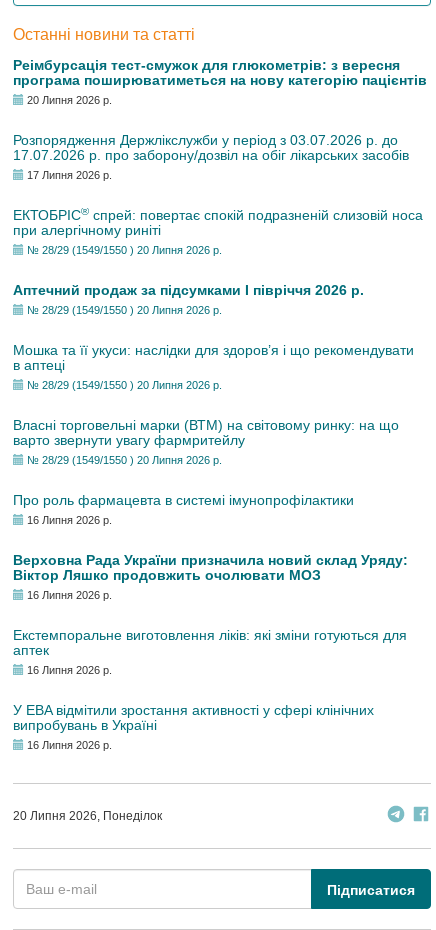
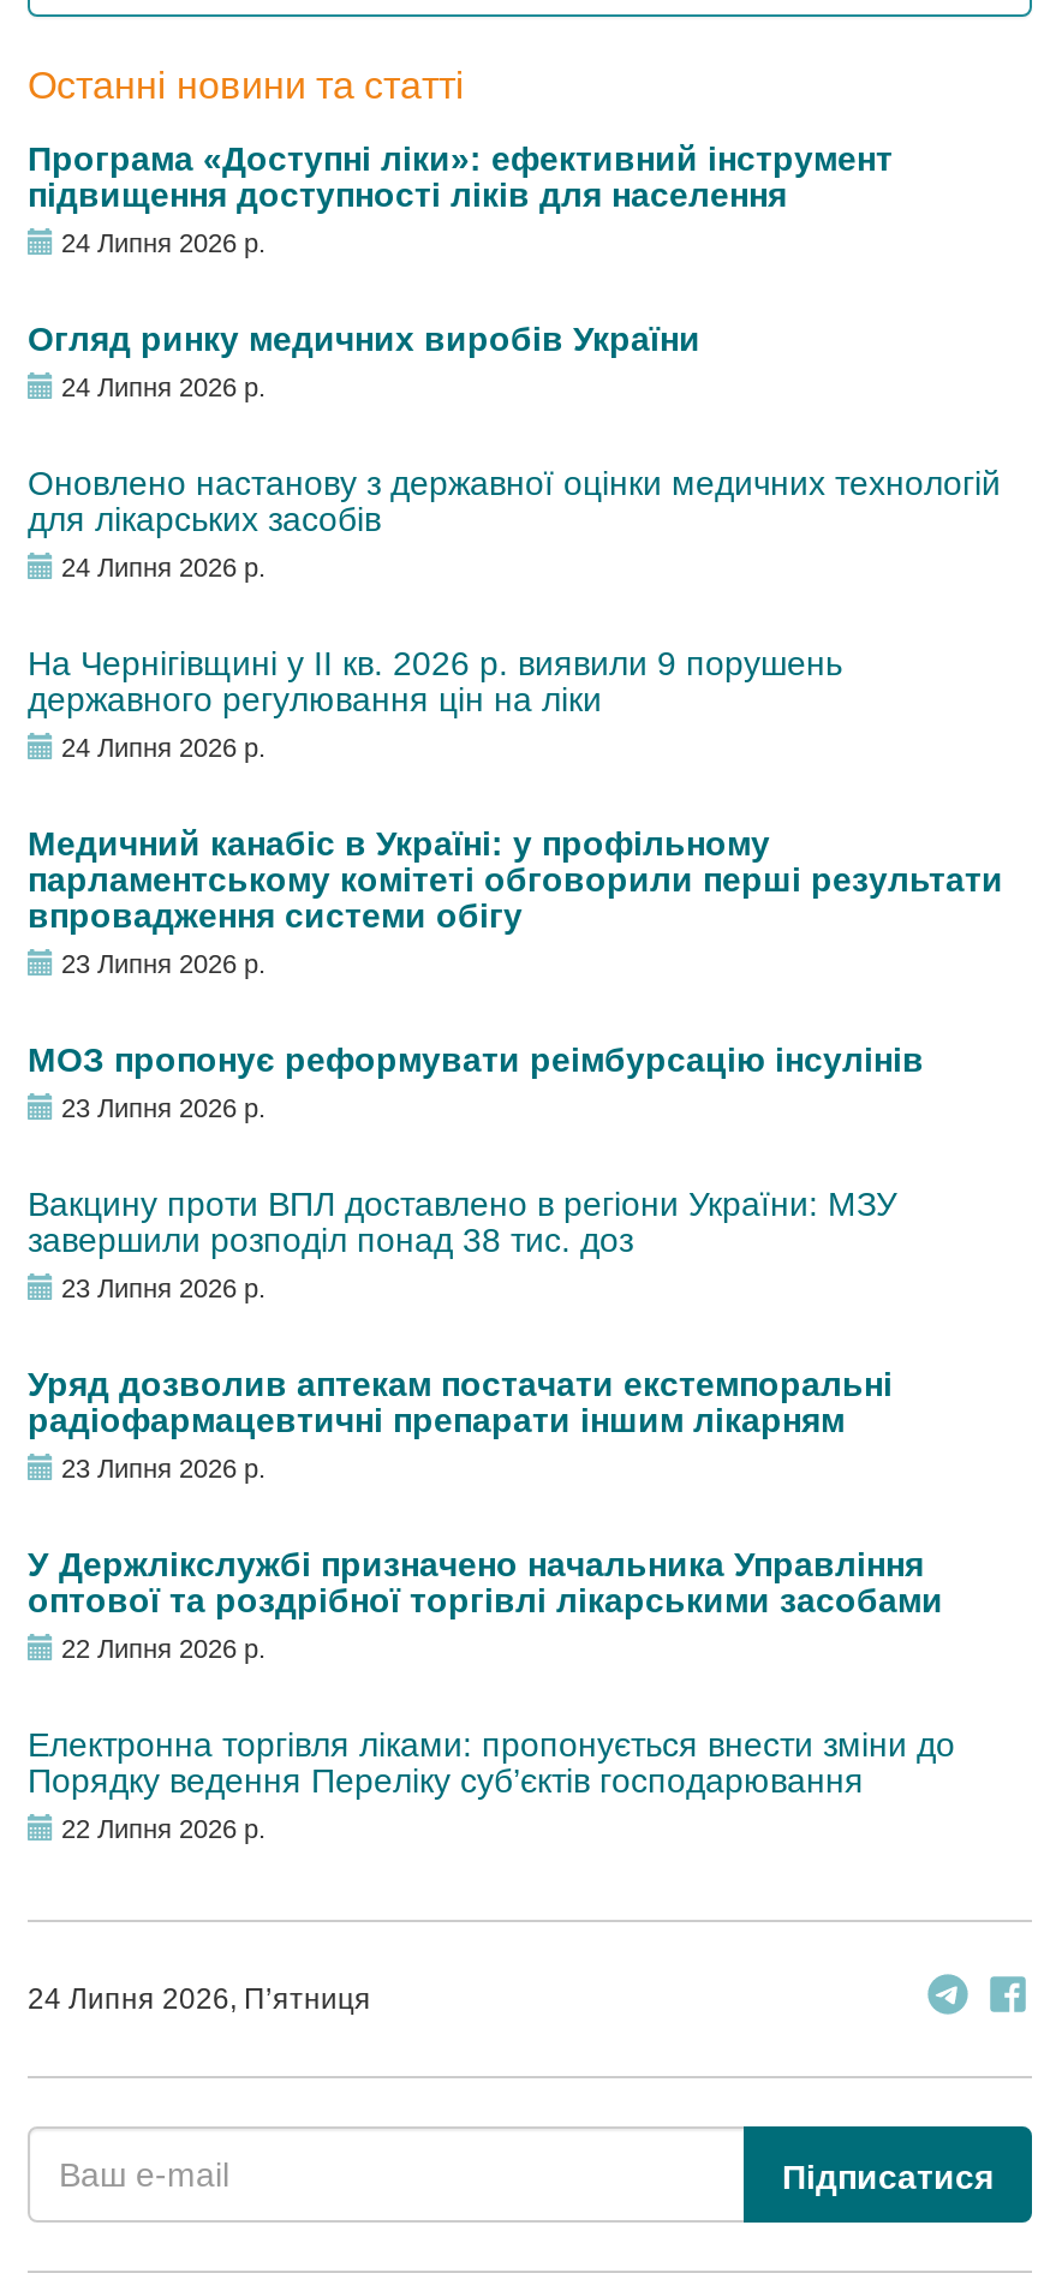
[13,57,427,106] Реімбурсація тест-смужок для глюкометрів: з вересня | програма поширюватиметься на нову категорію пацієнтів | 20 Липня 2026 р. -> [28,139,893,257] Програма «Доступні ліки»: ефективний інструмент | підвищення доступності ліків для населення | 24 Липня 2026 р.
[13,132,409,181] Розпорядження Держлікслужби у період з 03.07.2026 р. до | 17.07.2026 р. про заборону/дозвіл на обіг лікарських засобів | 17 Липня 2026 р. -> [28,320,700,401] Огляд ринку медичних виробів України | 24 Липня 2026 р.
[13,205,423,256] ЕКТОБРІС® спрей: повертає спокій подразненій слизовій носа | при алергічному риніті | № 28/29 (1549/1550 ) 20 Липня 2026 р. -> [28,464,1001,581] Оновлено настанову з державної оцінки медичних технологій | для лікарських засобів | 24 Липня 2026 р.
[13,282,364,316] Аптечний продаж за підсумками І півріччя 2026 р. | № 28/29 (1549/1550 ) 20 Липня 2026 р. -> [28,644,842,762] На Чернігівщині у ІІ кв. 2026 р. виявили 9 порушень | державного регулювання цін на ліки | 24 Липня 2026 р.
[13,342,414,391] Мошка та її укуси: наслідки для здоров’я і що рекомендувати | в аптеці | № 28/29 (1549/1550 ) 20 Липня 2026 р. -> [28,824,1003,978] Медичний канабіс в Україні: у профільному | парламентському комітеті обговорили перші результати | впровадження системи обігу | 23 Липня 2026 р.
[13,417,399,466] Власні торговельні марки (ВТМ) на світовому ринку: на що | варто звернути увагу фармритейлу | № 28/29 (1549/1550 ) 20 Липня 2026 р. -> [28,1040,924,1122] МОЗ пропонує реформувати реімбурсацію інсулінів | 23 Липня 2026 р.
[13,492,354,526] Про роль фармацевта в системі імунопрофілактики | 16 Липня 2026 р. -> [28,1185,897,1302] Вакцину проти ВПЛ доставлено в регіони України: МЗУ | завершили розподіл понад 38 тис. доз | 23 Липня 2026 р.
[13,552,408,601] Верховна Рада України призначила новий склад Уряду: | Віктор Ляшко продовжить очолювати МОЗ | 16 Липня 2026 р. -> [28,1365,893,1482] Уряд дозволив аптекам постачати екстемпоральні | радіофармацевтичні препарати іншим лікарням | 23 Липня 2026 р.
[13,627,407,676] Екстемпоральне виготовлення ліків: які зміни готуються для | аптек | 16 Липня 2026 р. -> [28,1545,943,1663] У Держлікслужбі призначено начальника Управління | оптової та роздрібної торгівлі лікарськими засобами | 22 Липня 2026 р.
[13,702,374,751] У EBA відмітили зростання активності у сфері клінічних | випробувань в Україні | 16 Липня 2026 р. -> [28,1725,955,1843] Електронна торгівля ліками: пропонується внести зміни до | Порядку ведення Переліку суб’єктів господарювання | 22 Липня 2026 р.
[13,809,162,823] 20 Липня 2026, Понеділок -> [28,1982,371,2016] 24 Липня 2026, П’ятниця

